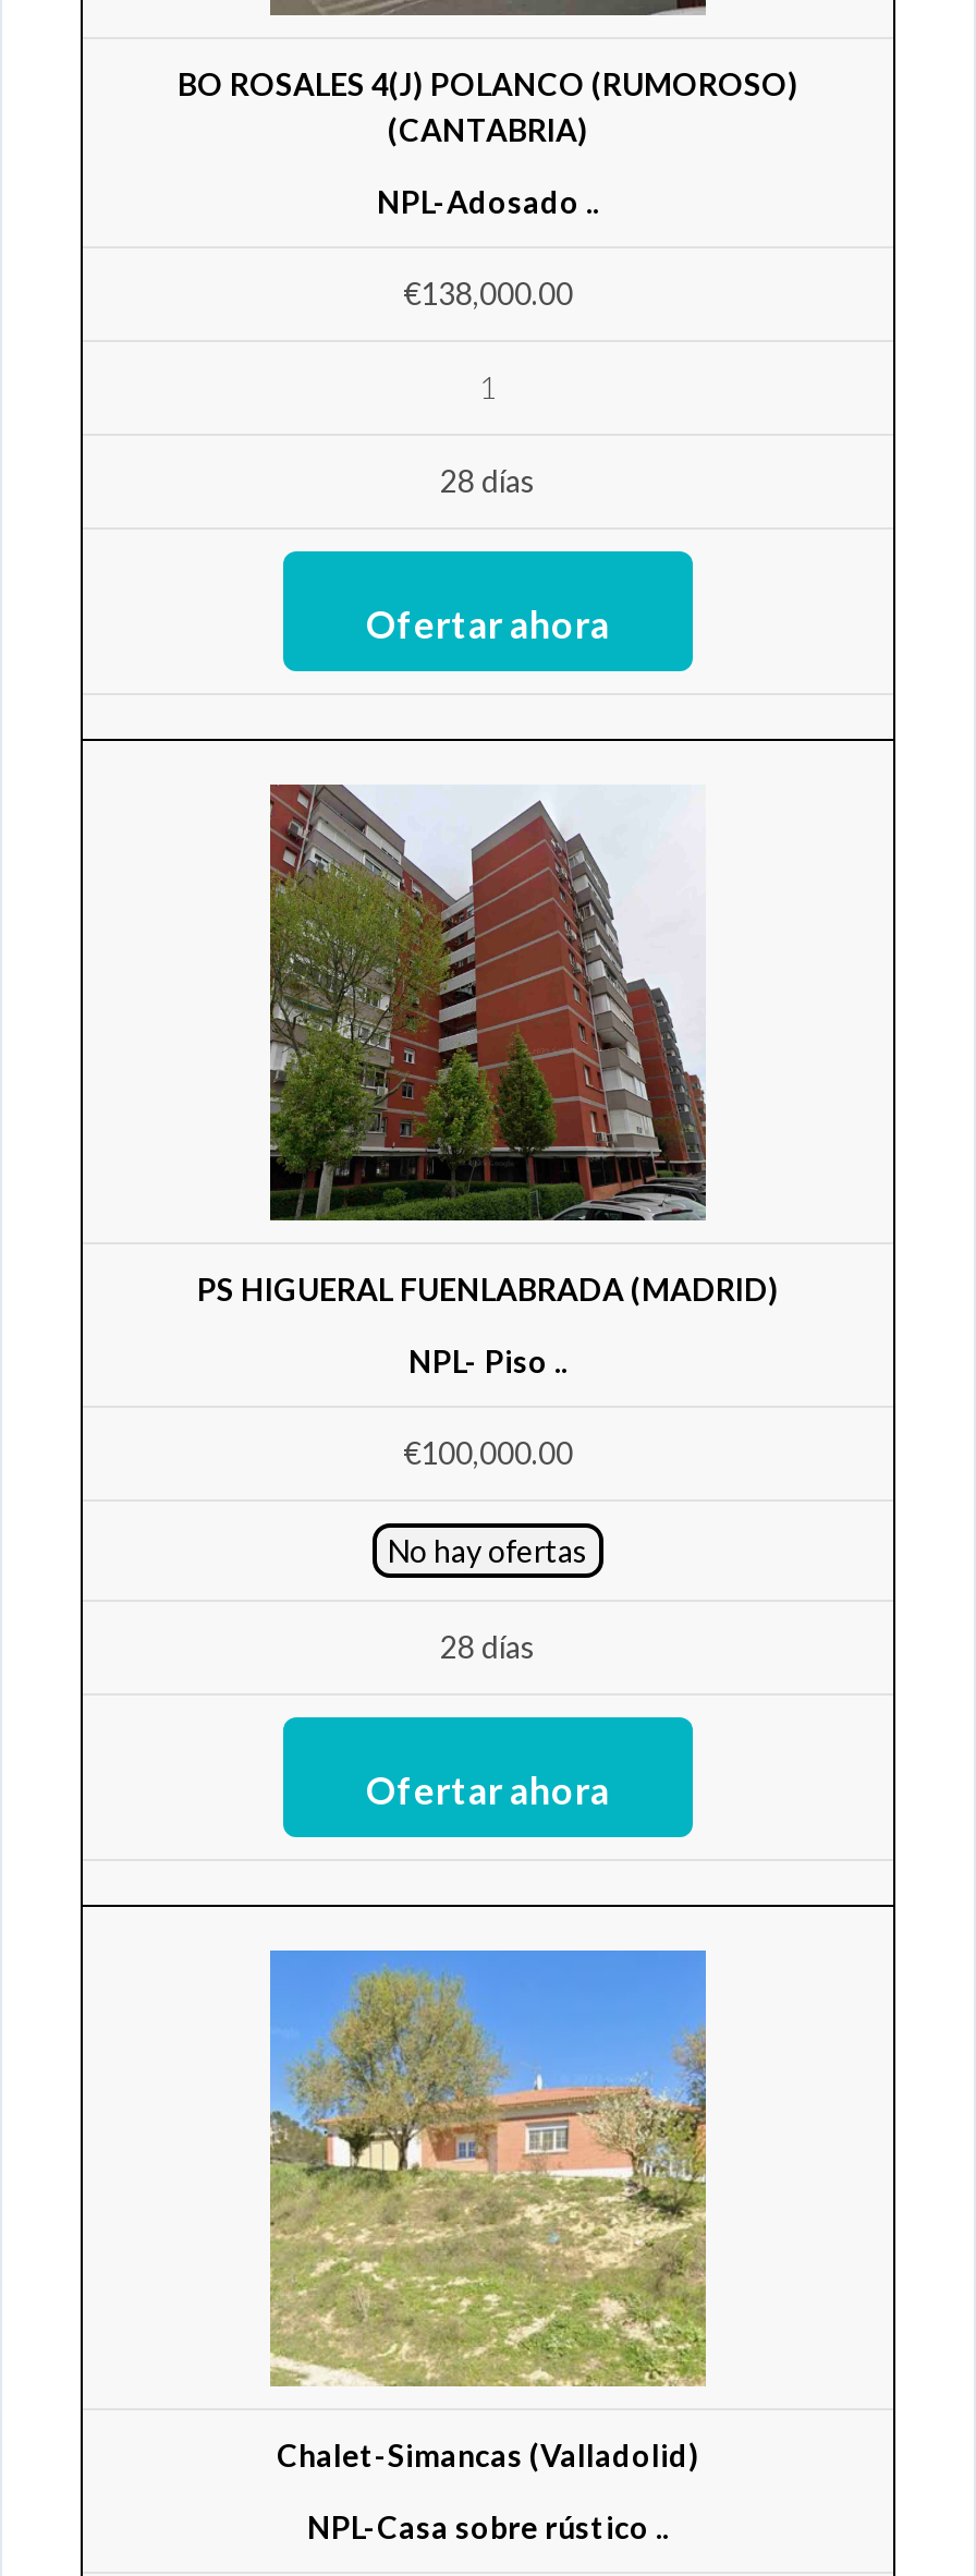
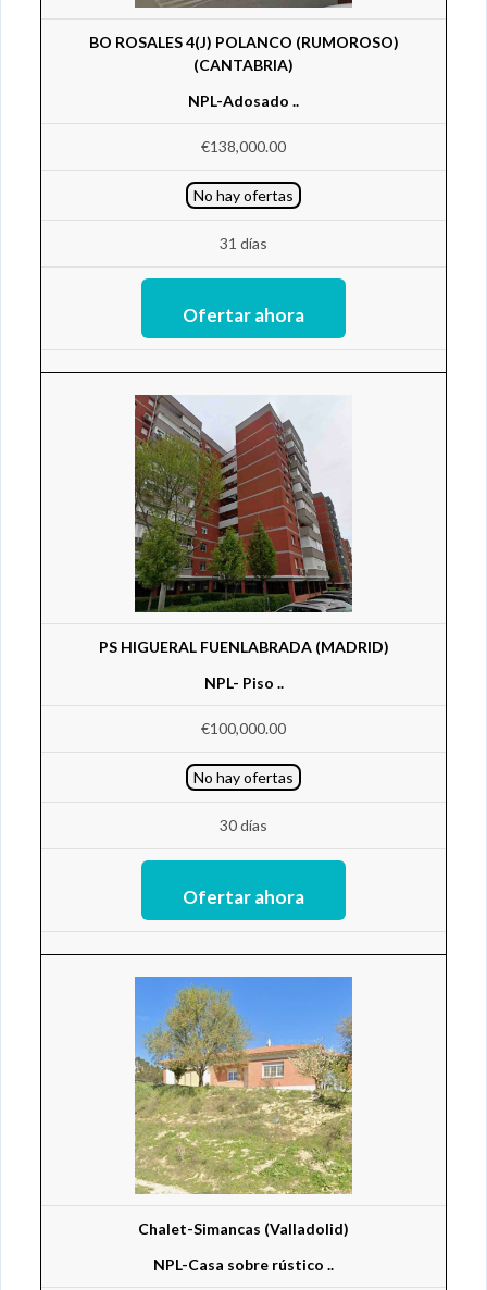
[479,367,497,404] 1 -> [193,185,294,204] No hay ofertas
[440,461,536,498] 28 días -> [220,233,267,252] 31 días
[440,1627,536,1664] 28 días -> [220,815,267,834] 30 días

